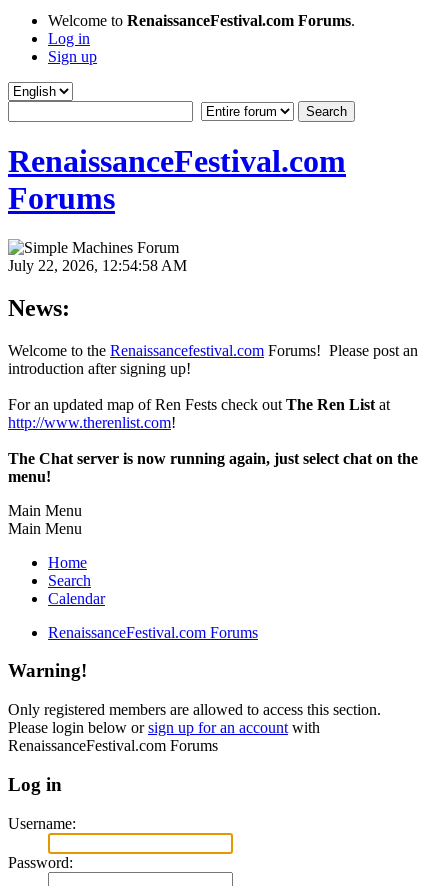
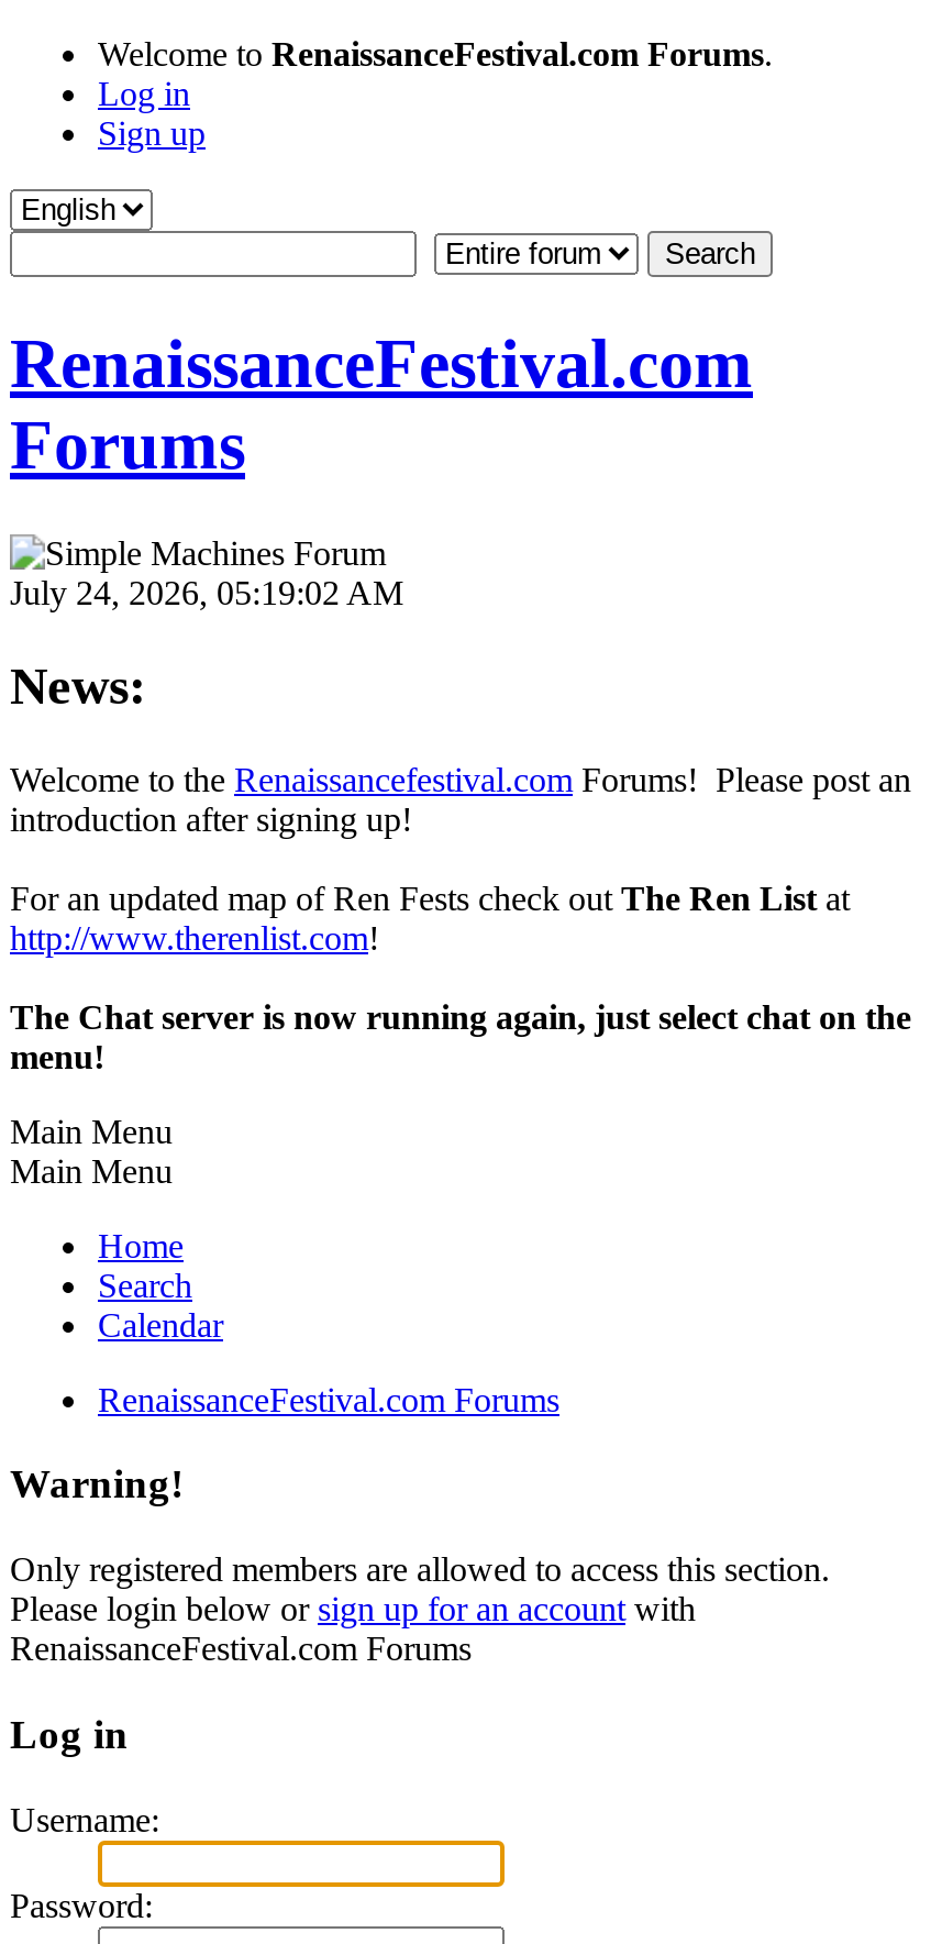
[8,257,187,274] July 22, 2026, 12:54:58 AM -> [10,574,403,611] July 24, 2026, 05:19:02 AM

